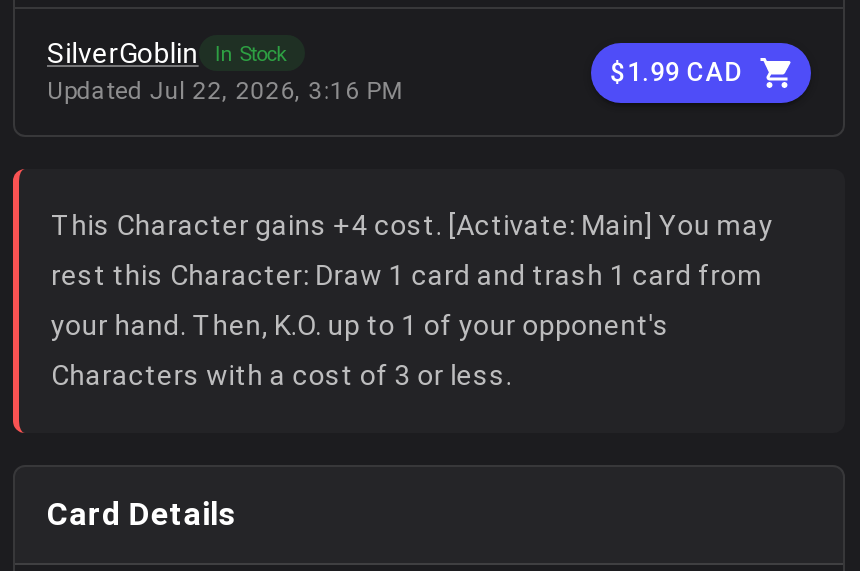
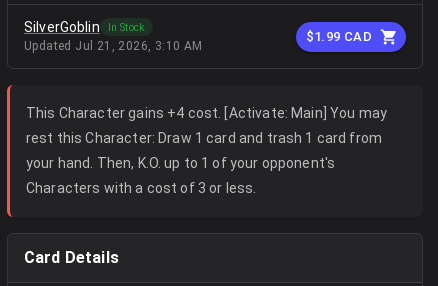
[47,77,402,105] Updated Jul 22, 2026, 3:16 PM -> [24,39,203,53] Updated Jul 21, 2026, 3:10 AM

